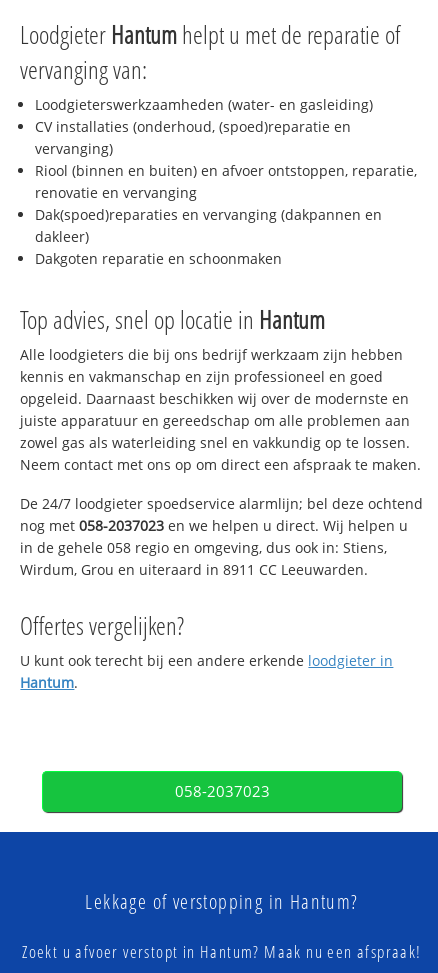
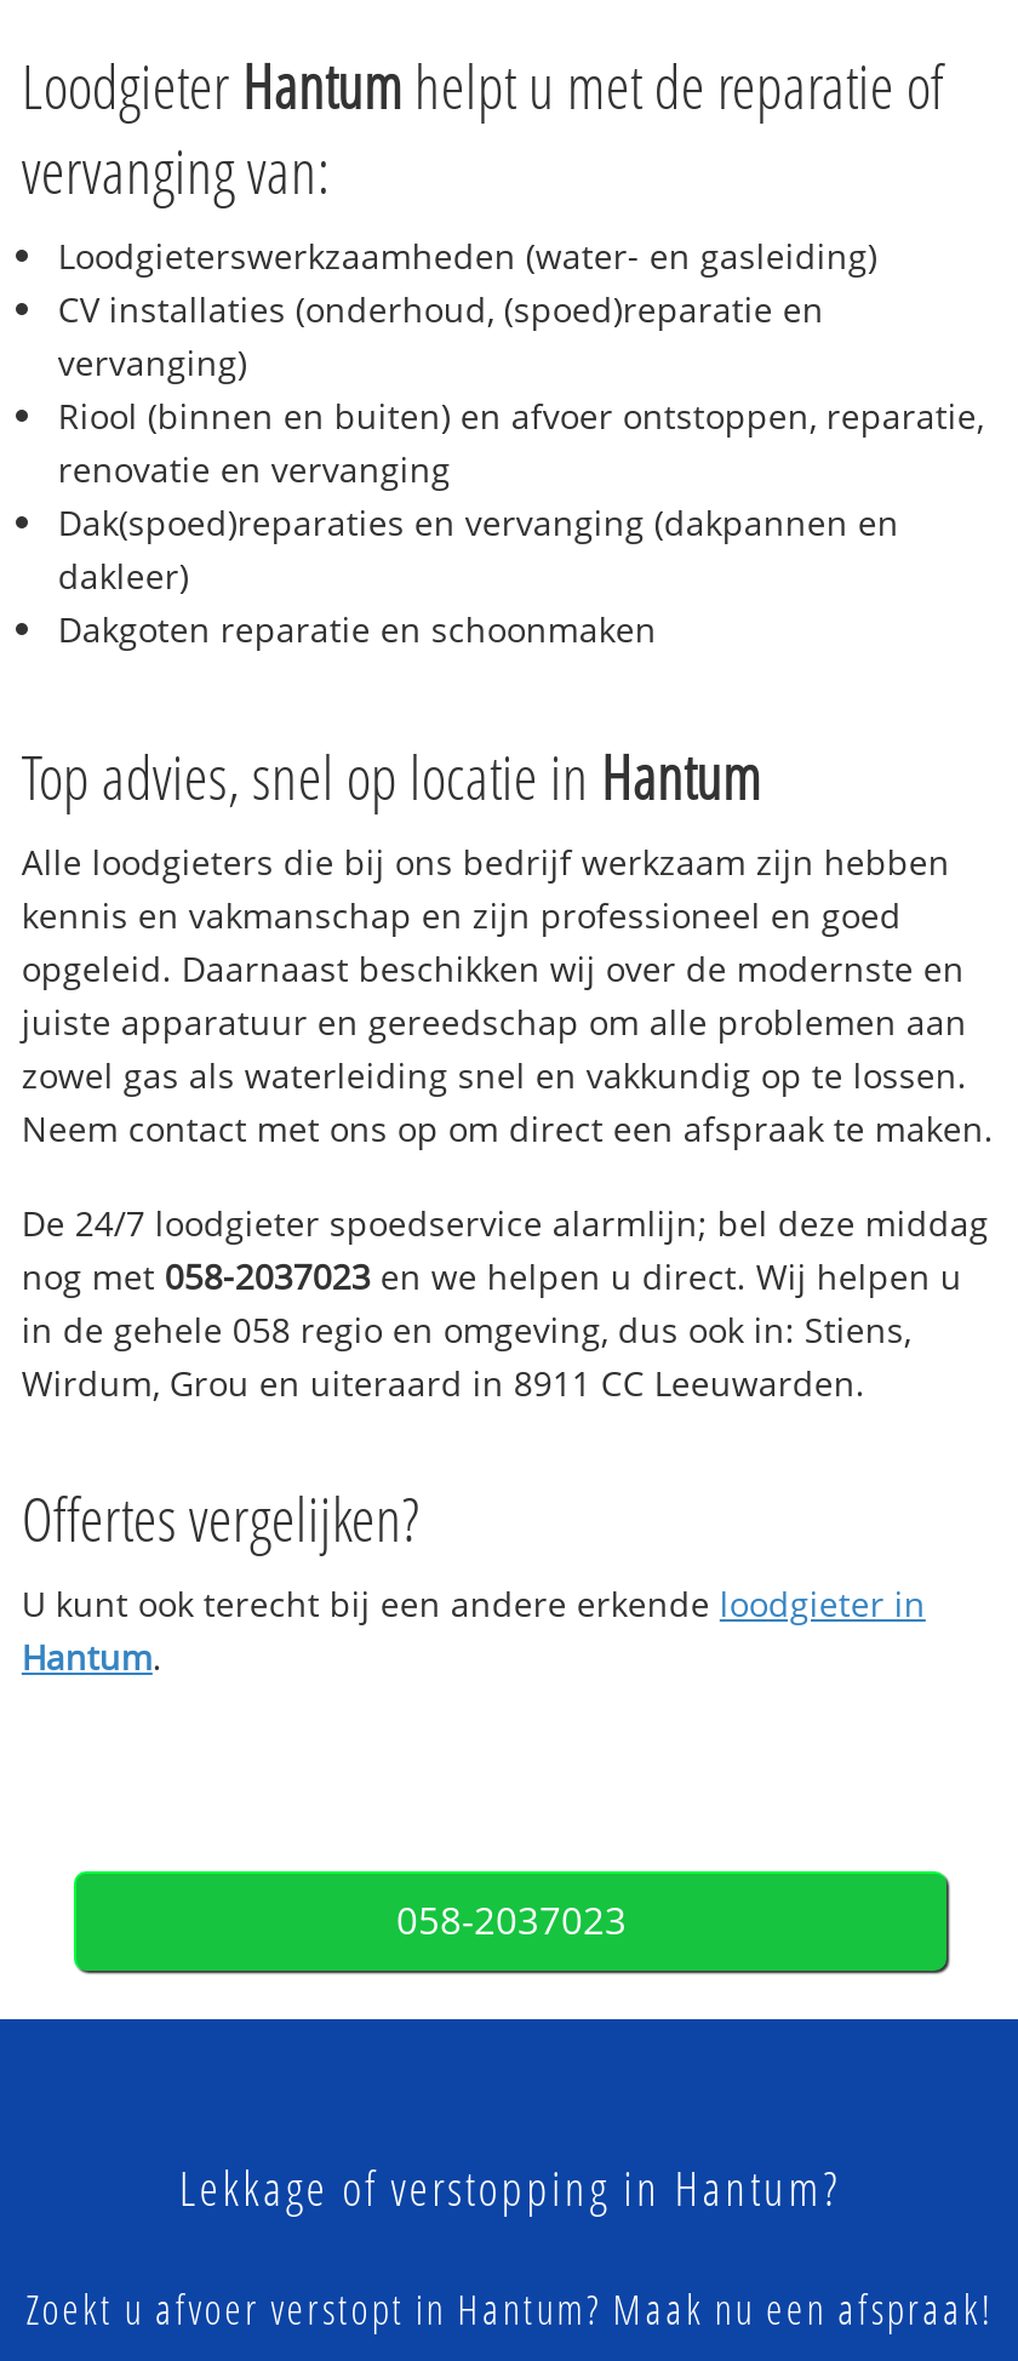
[20,494,423,513] De 24/7 loodgieter spoedservice alarmlijn; bel deze ochtend -> [22,1201,989,1247] De 24/7 loodgieter spoedservice alarmlijn; bel deze middag

